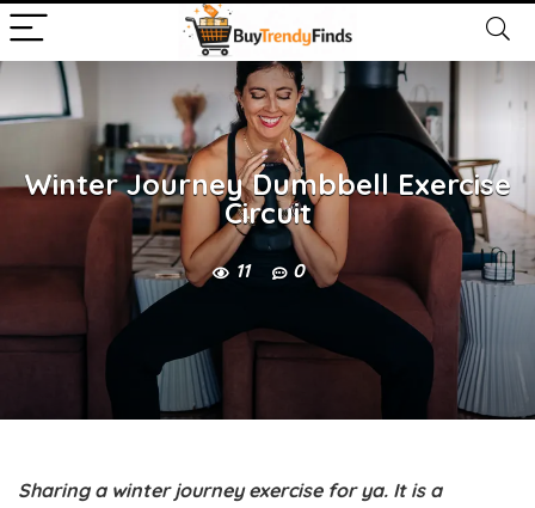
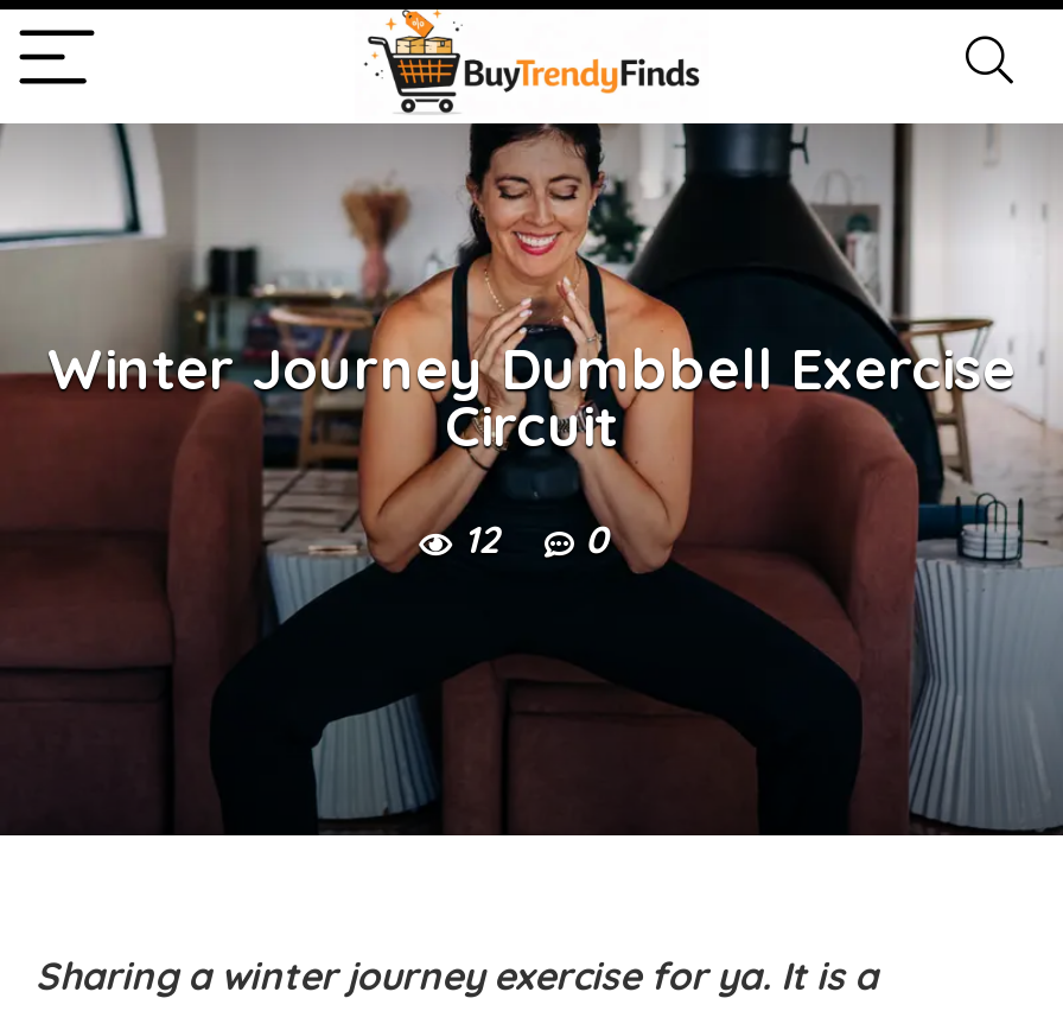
[235,259,305,283] 11 0 -> [464,516,609,564] 12 0

